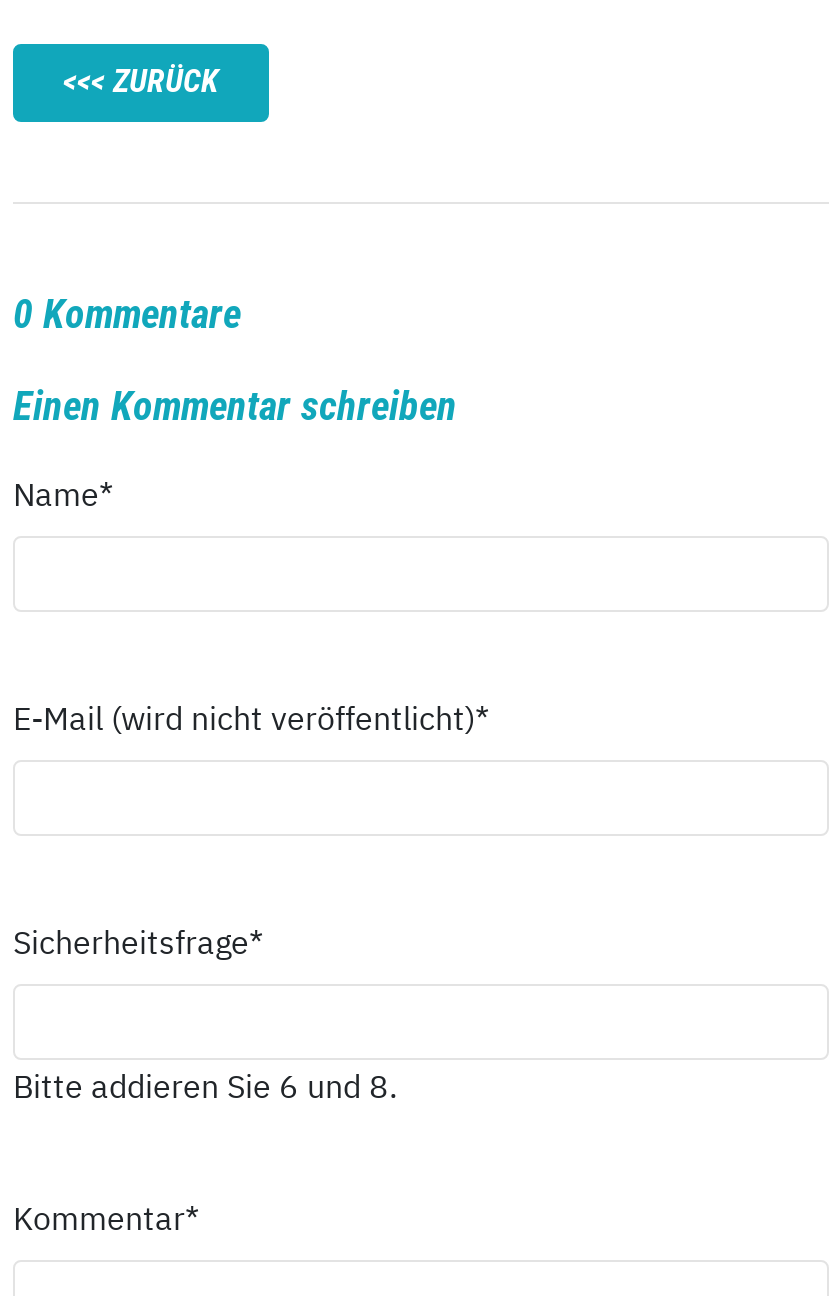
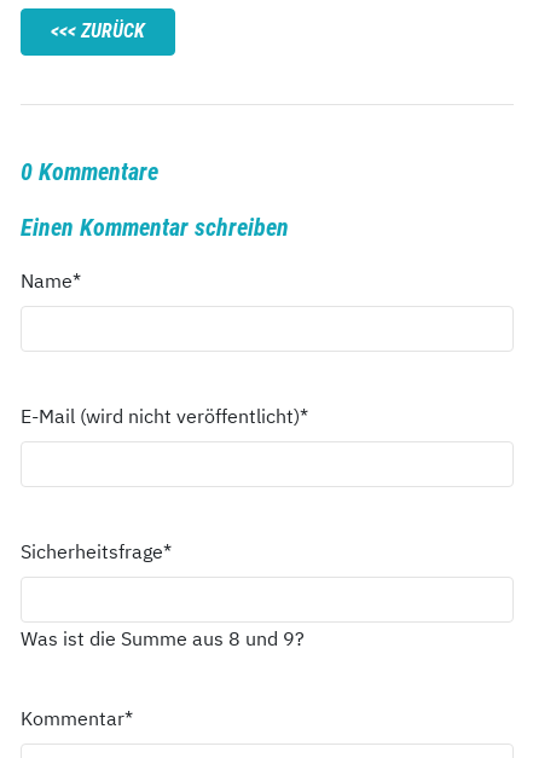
[13,1066,397,1106] Bitte addieren Sie 6 und 8. -> [21,626,305,650] Was ist die Summe aus 8 und 9?

